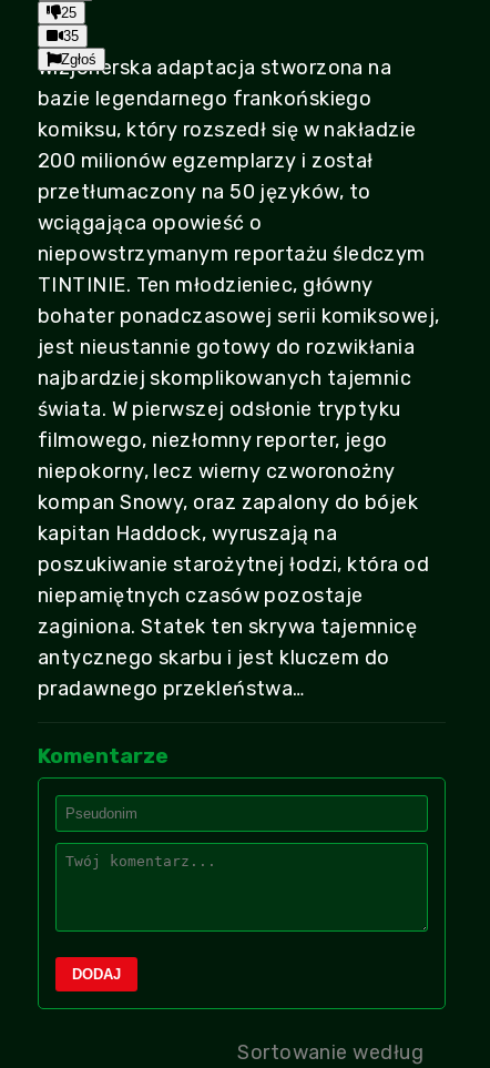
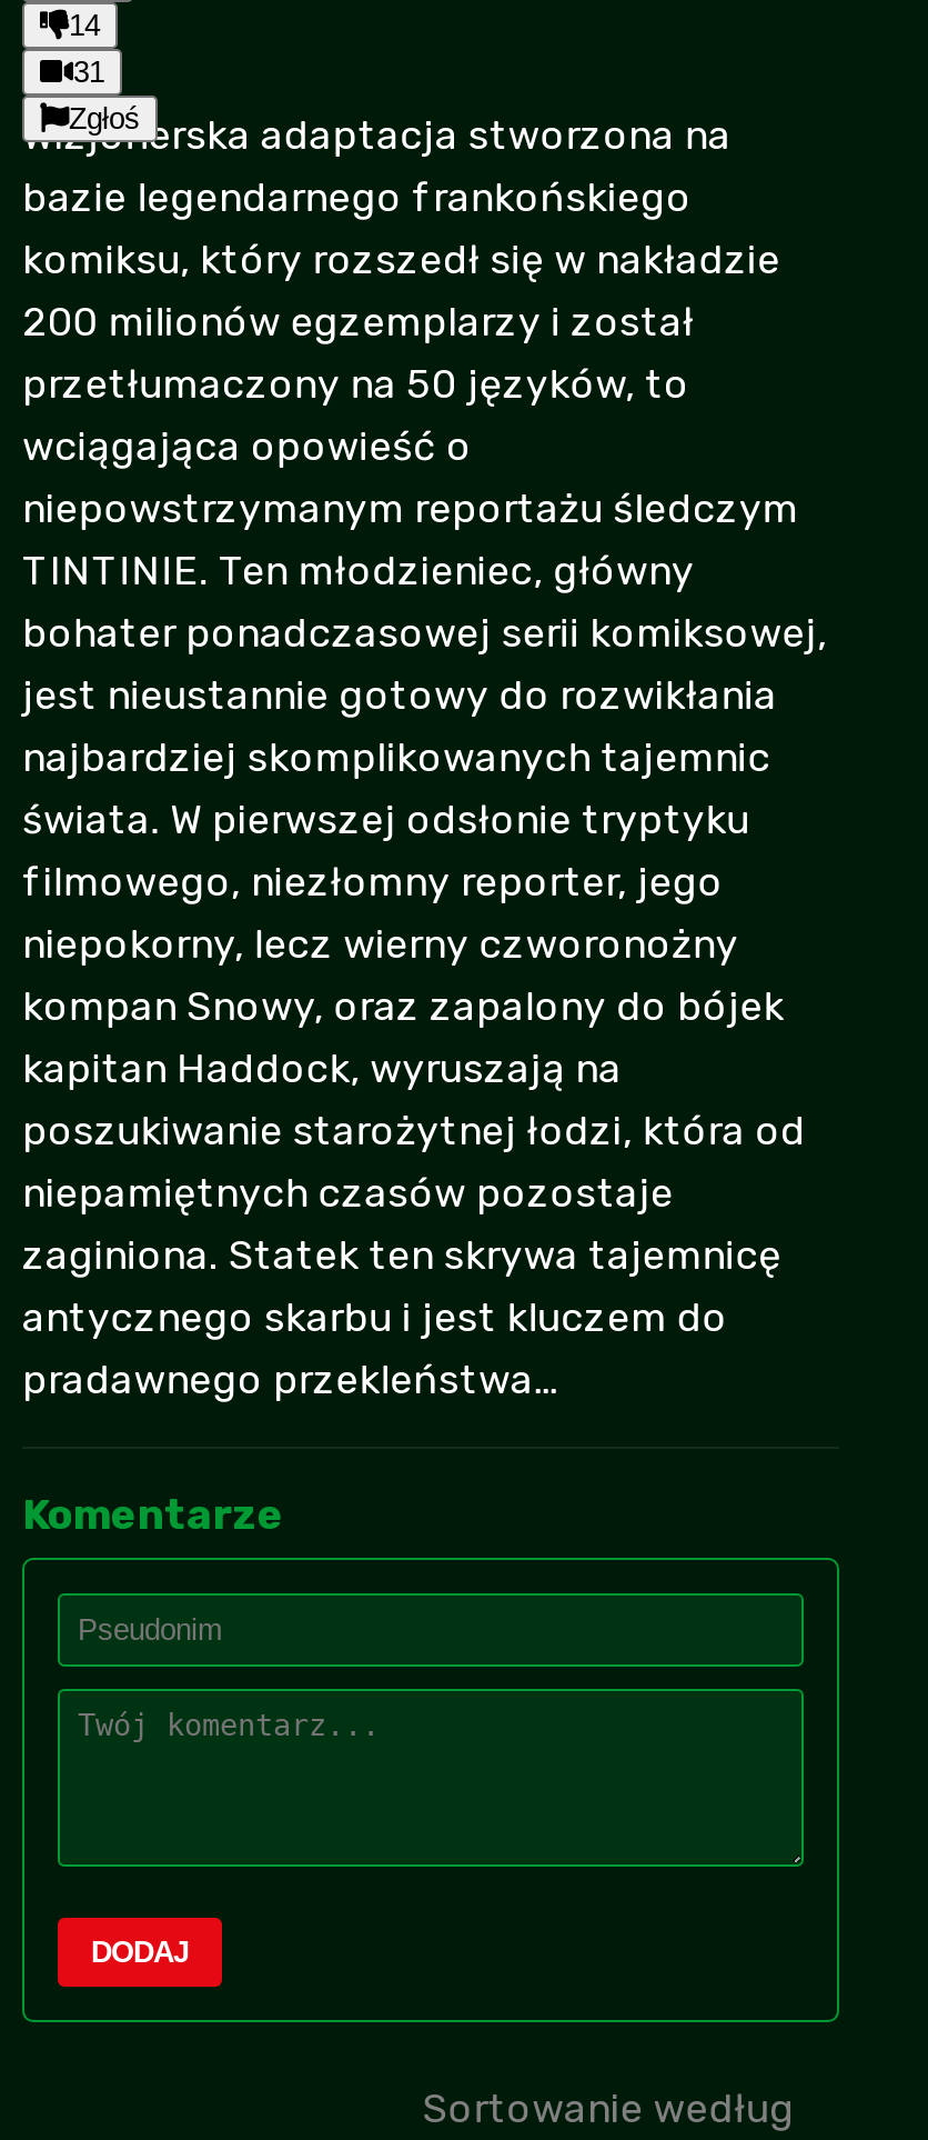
[61,5,76,22] 25 -> [69,10,100,43] 14
[63,28,79,45] 35 -> [73,57,104,90] 31

